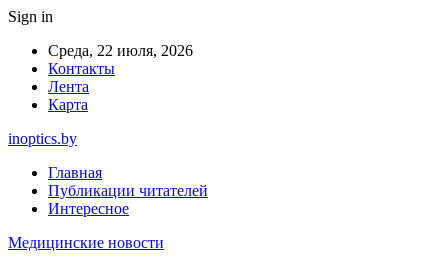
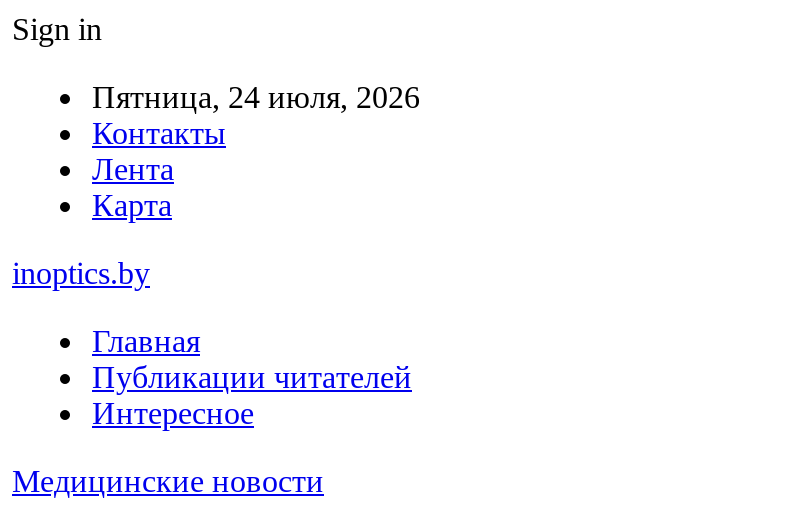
[48,42,193,59] Среда, 22 июля, 2026 -> [92,80,420,114] Пятница, 24 июля, 2026

